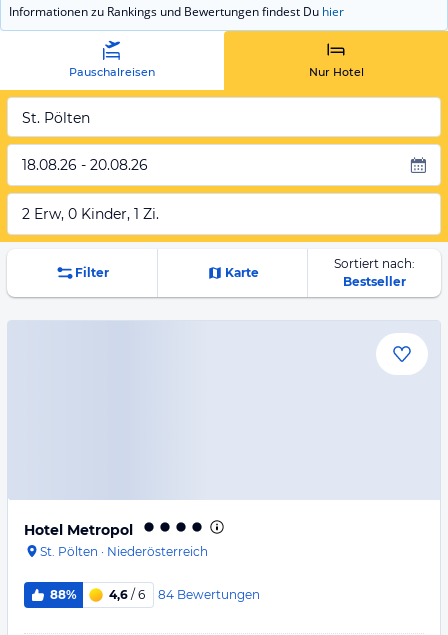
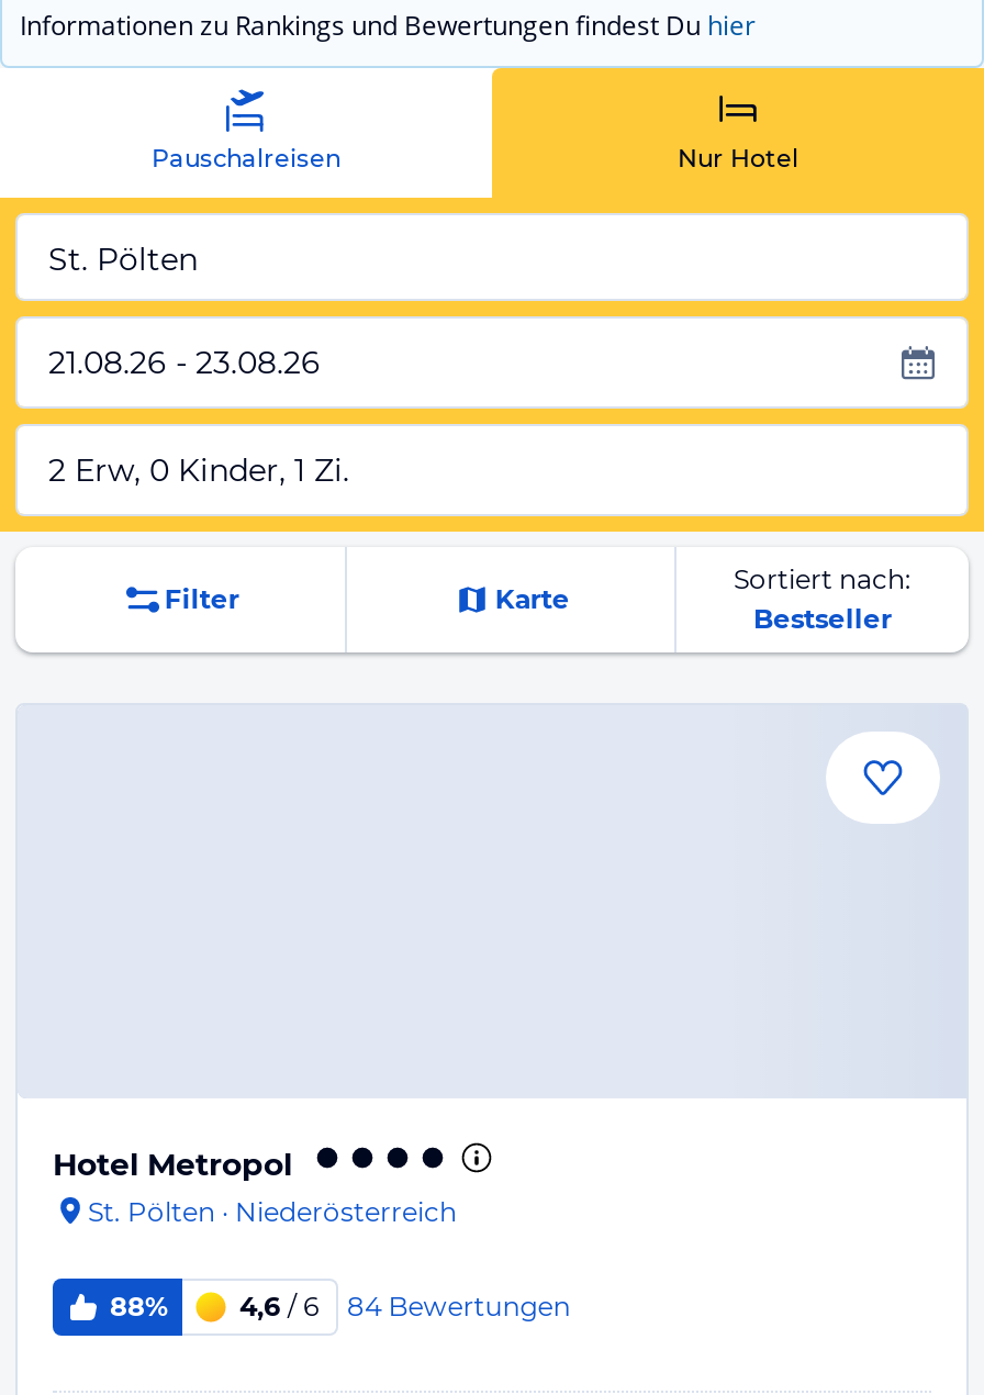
[22,156,148,174] 18.08.26 - 20.08.26 -> [48,343,321,382] 21.08.26 - 23.08.26

